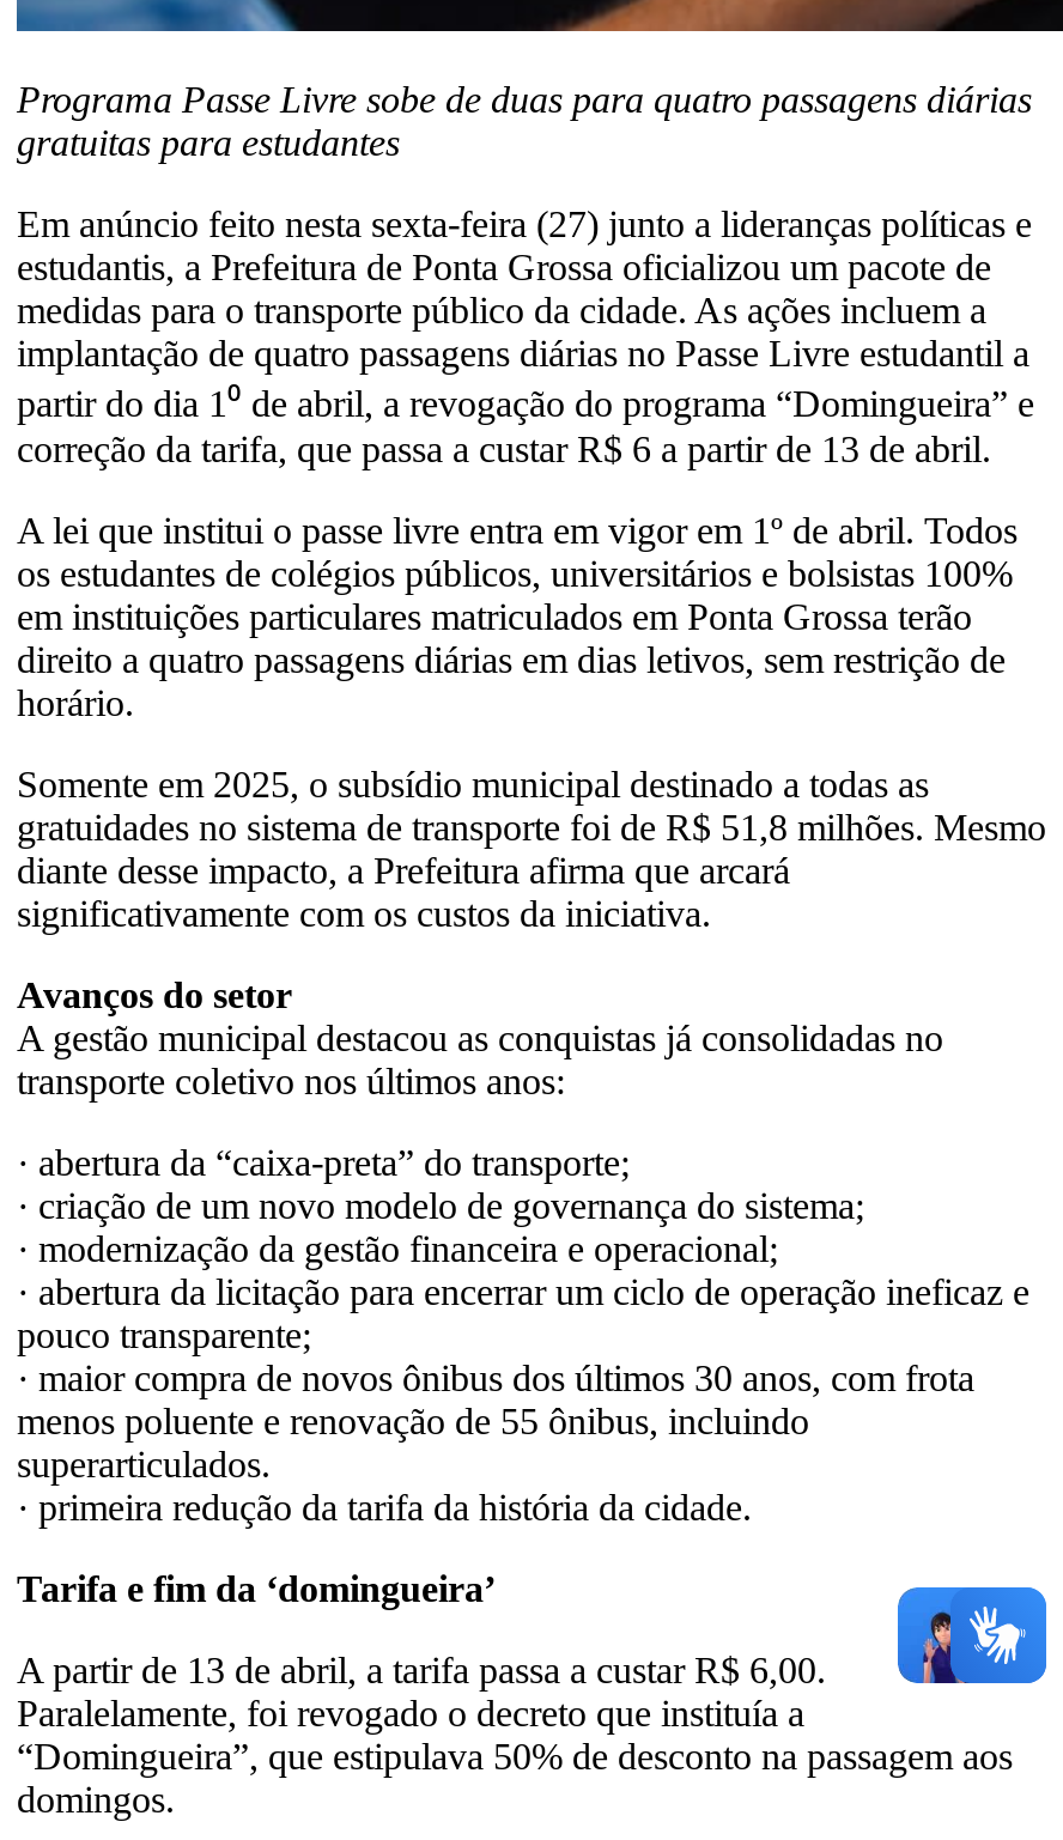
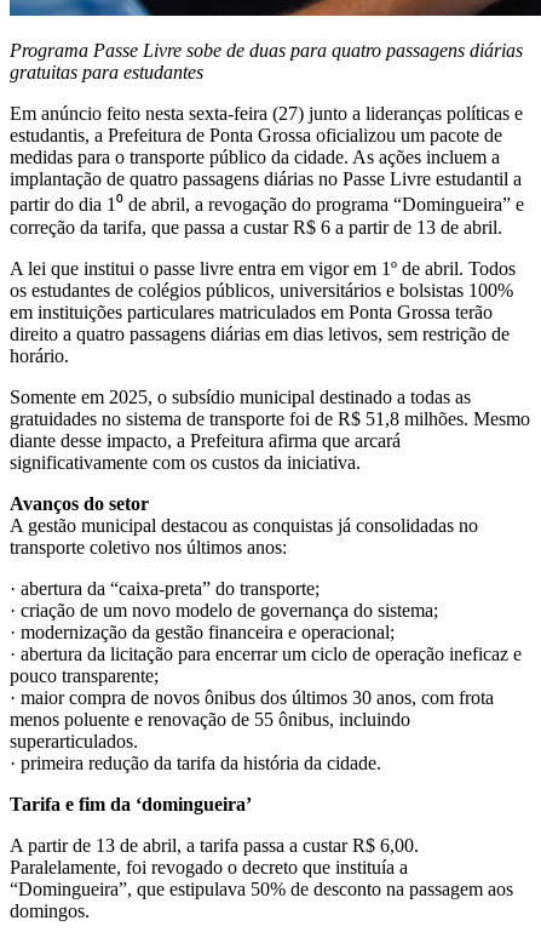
[895,1585,1049,1686] [image] -> none

